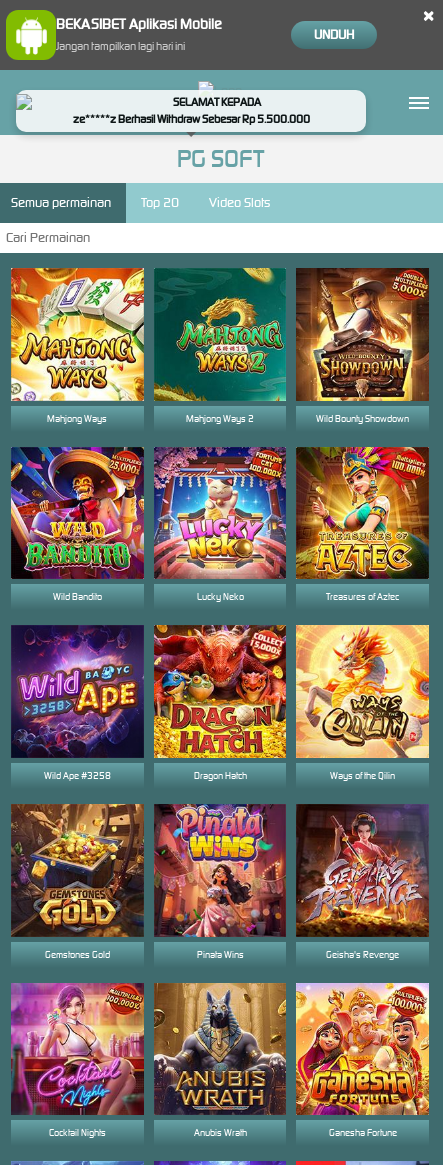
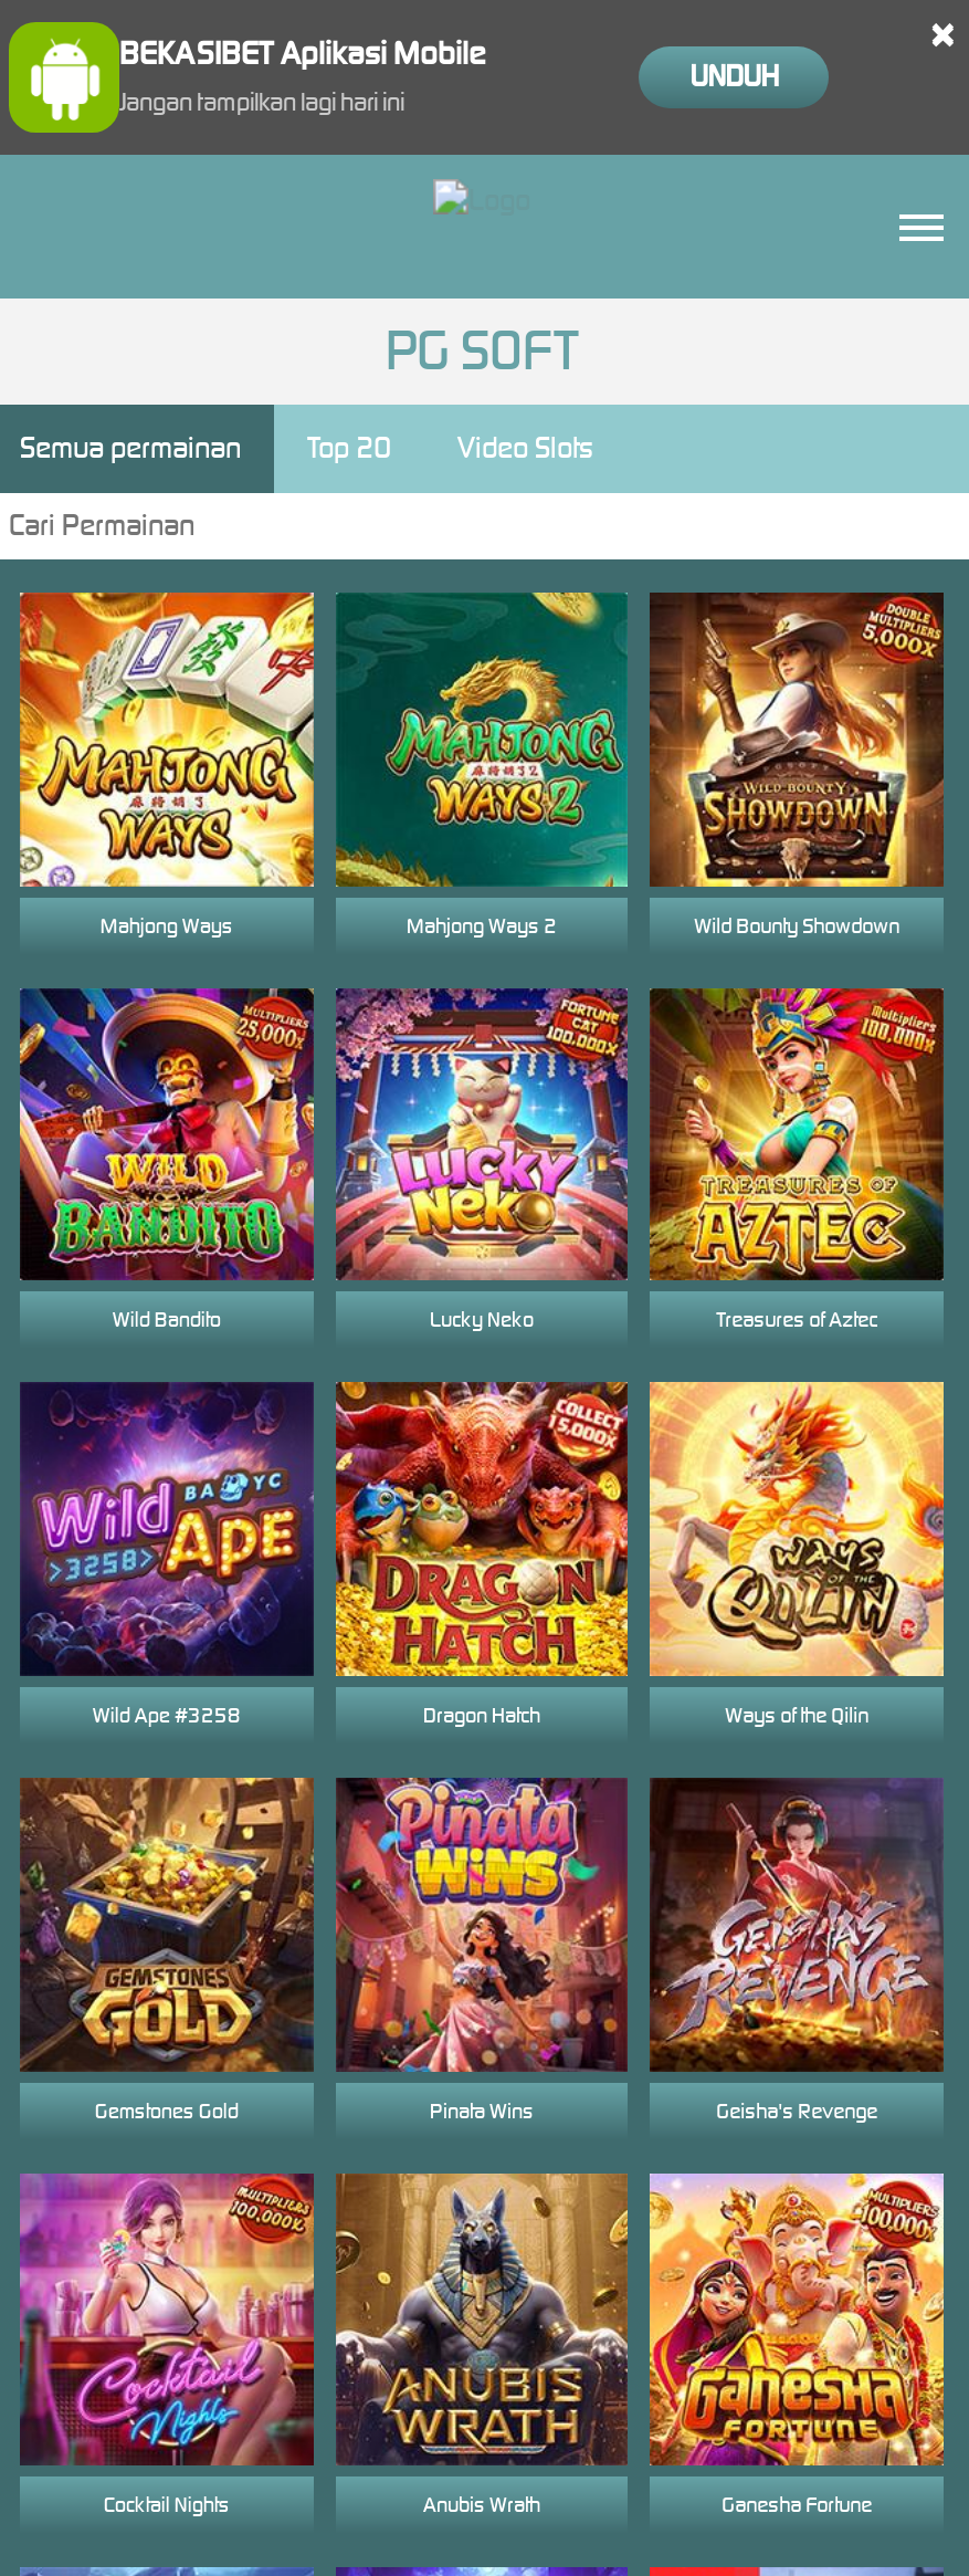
[15,89,309,132] [image] | SELAMAT KEPADA | ze*****z Berhasil Withdraw Sebesar Rp 5.500.000 -> none
[276,89,367,132] [image] -> none

